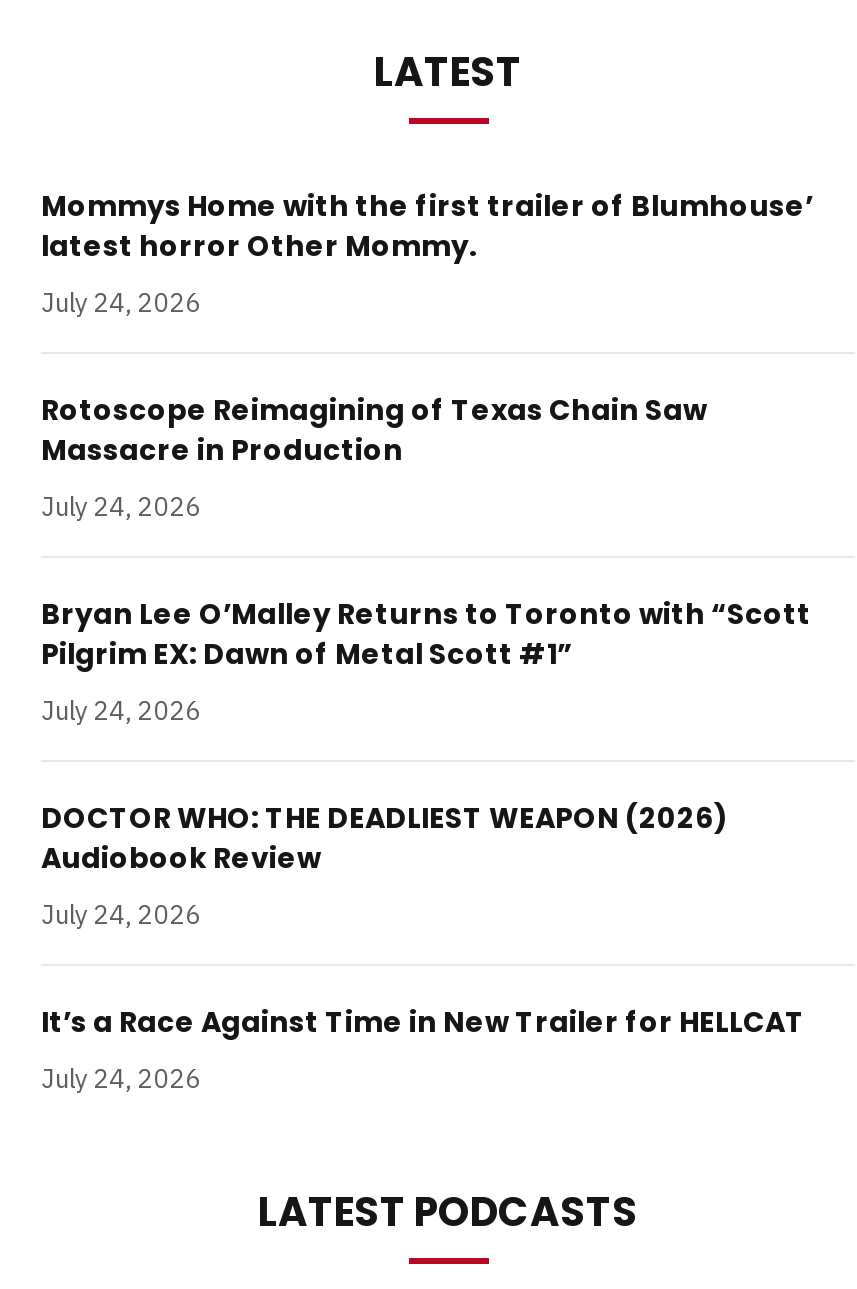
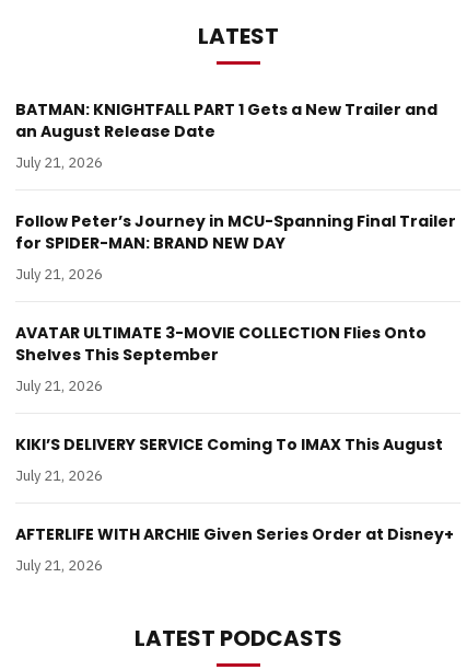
[41,186,813,266] Mommys Home with the first trailer of Blumhouse’ | latest horror Other Mommy. -> [15,99,437,143] BATMAN: KNIGHTFALL PART 1 Gets a New Trailer and | an August Release Date
[41,286,201,320] July 24, 2026 -> [15,153,103,172] July 21, 2026
[41,390,707,470] Rotoscope Reimagining of Texas Chain Saw | Massacre in Production -> [15,210,456,254] Follow Peter’s Journey in MCU-Spanning Final Trailer | for SPIDER-MAN: BRAND NEW DAY
[41,490,201,524] July 24, 2026 -> [15,265,103,284] July 21, 2026
[41,594,811,674] Bryan Lee O’Malley Returns to Toronto with “Scott | Pilgrim EX: Dawn of Metal Scott #1” -> [15,322,427,366] AVATAR ULTIMATE 3-MOVIE COLLECTION Flies Onto | Shelves This September
[41,694,201,728] July 24, 2026 -> [15,377,103,395] July 21, 2026
[41,798,727,878] DOCTOR WHO: THE DEADLIEST WEAPON (2026) | Audiobook Review -> [15,434,443,456] KIKI’S DELIVERY SERVICE Coming To IMAX This August
[41,898,201,932] July 24, 2026 -> [15,467,103,485] July 21, 2026
[41,1002,805,1042] It’s a Race Against Time in New Trailer for HELLCAT -> [15,524,454,545] AFTERLIFE WITH ARCHIE Given Series Order at Disney+
[41,1062,201,1096] July 24, 2026 -> [15,556,103,575] July 21, 2026

